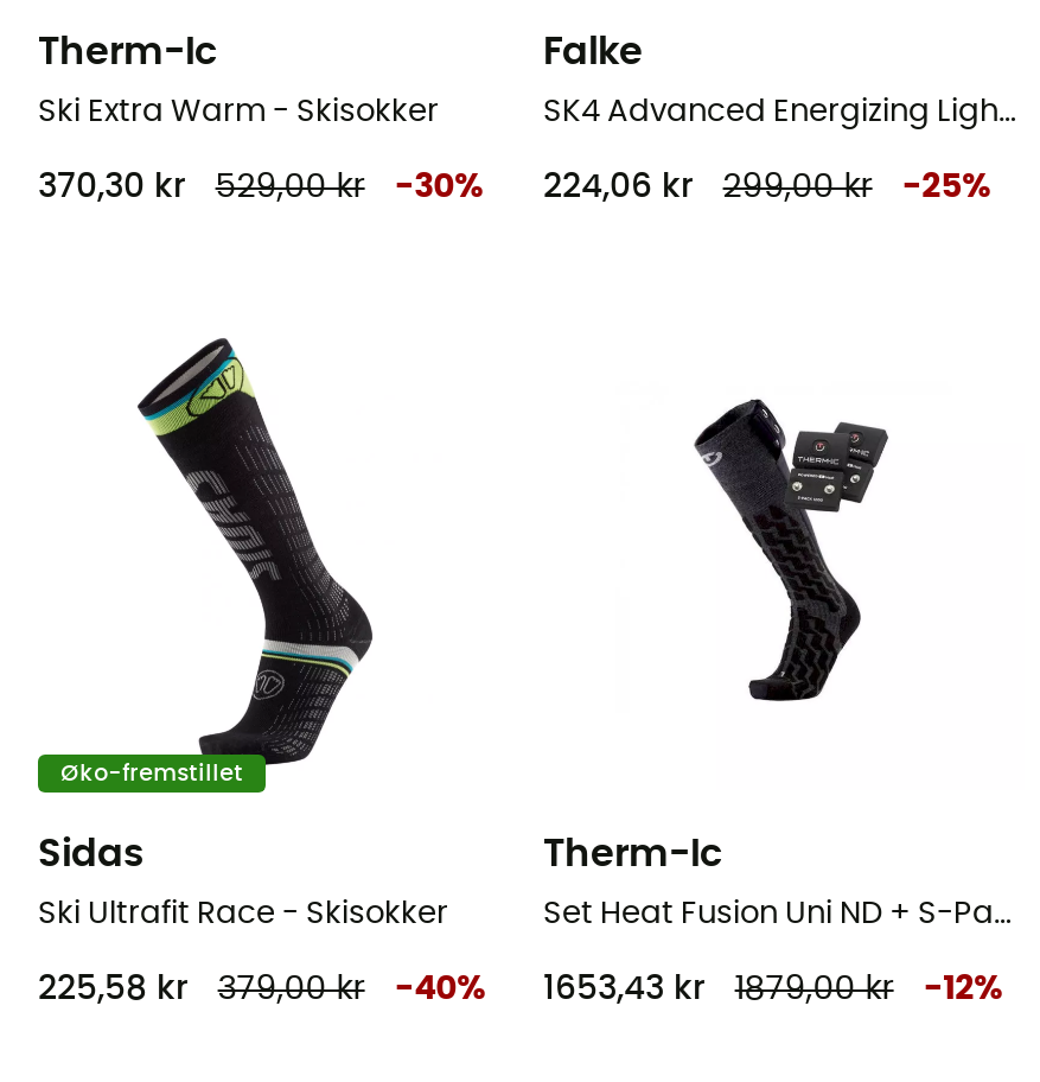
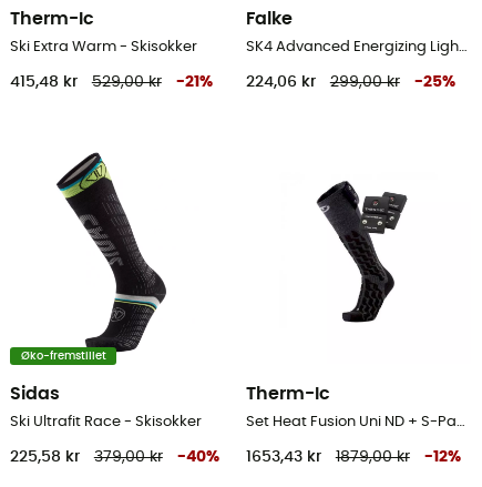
[38,172,185,205] 370,30 kr -> [10,75,78,90] 415,48 kr
[395,172,483,205] -30% -> [176,75,212,90] -21%

